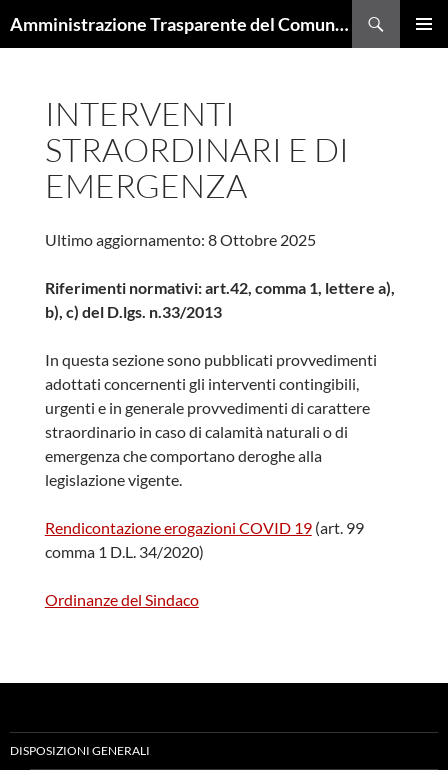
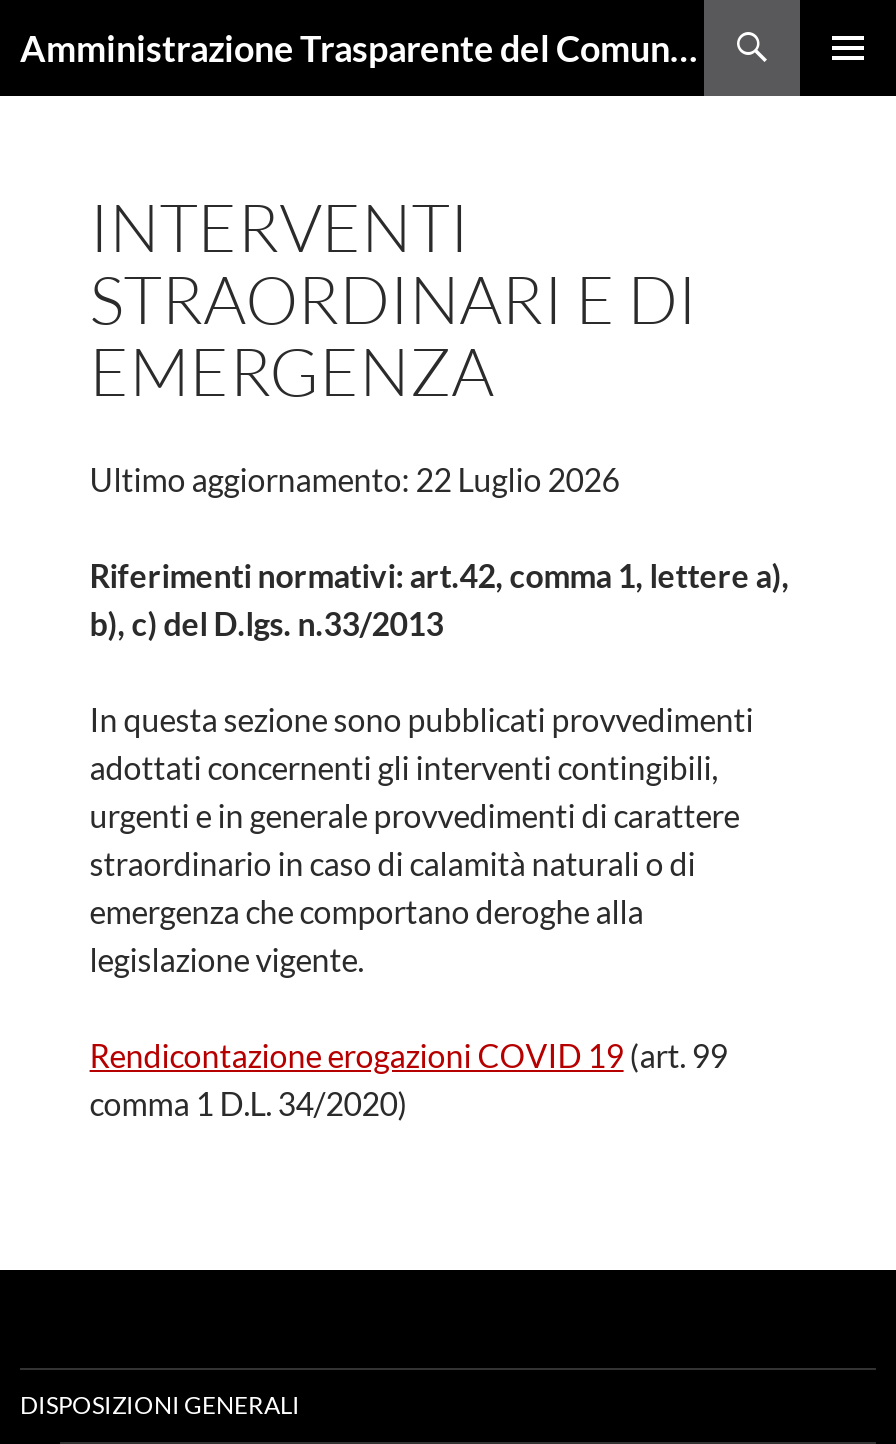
[45,230,316,249] Ultimo aggiornamento: 8 Ottobre 2025 -> [90,460,620,498] Ultimo aggiornamento: 22 Luglio 2026
[45,590,199,609] Ordinanze del Sindaco -> none

